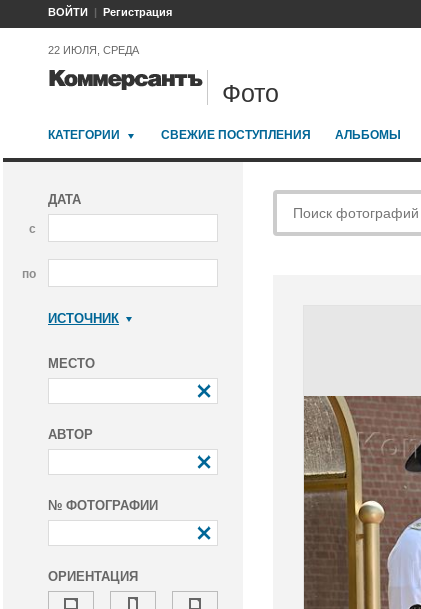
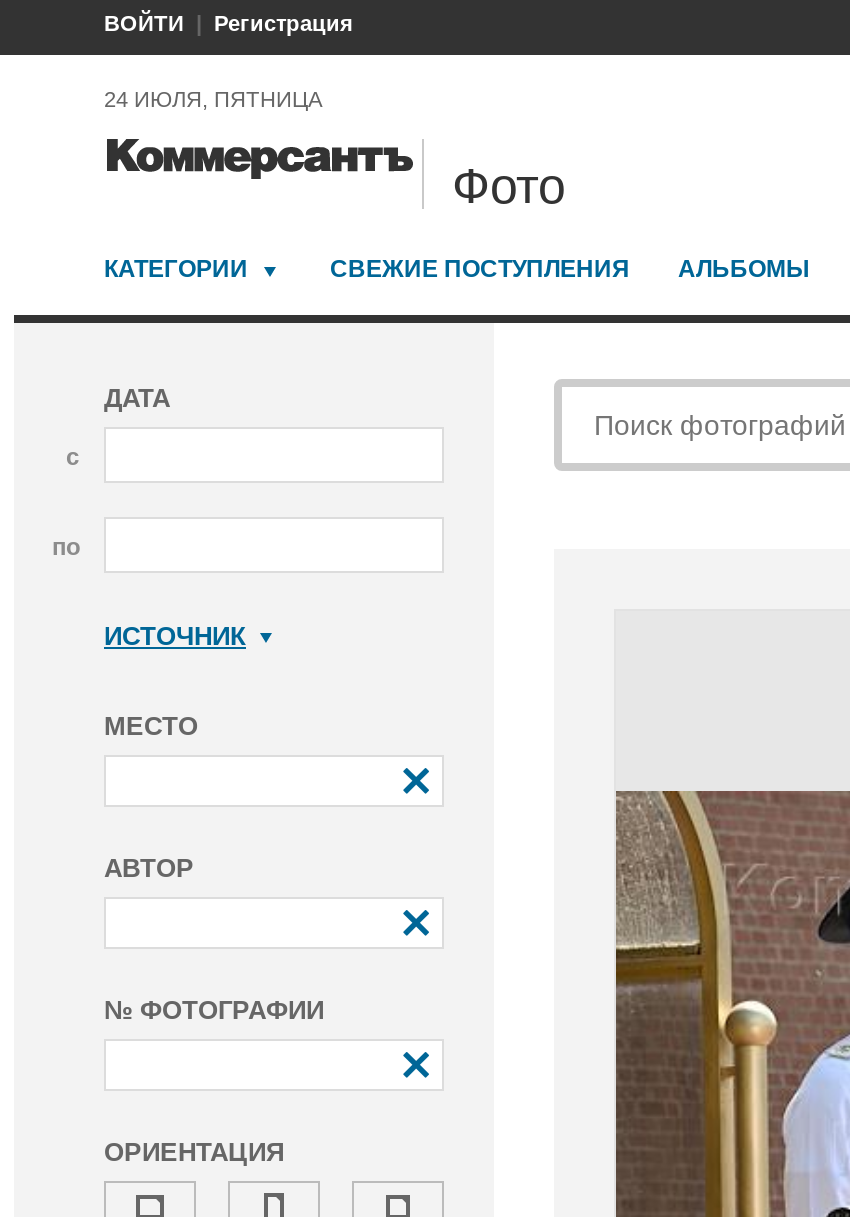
[48,44,139,56] 22 ИЮЛЯ, СРЕДА -> [104,87,322,111] 24 ИЮЛЯ, ПЯТНИЦА

